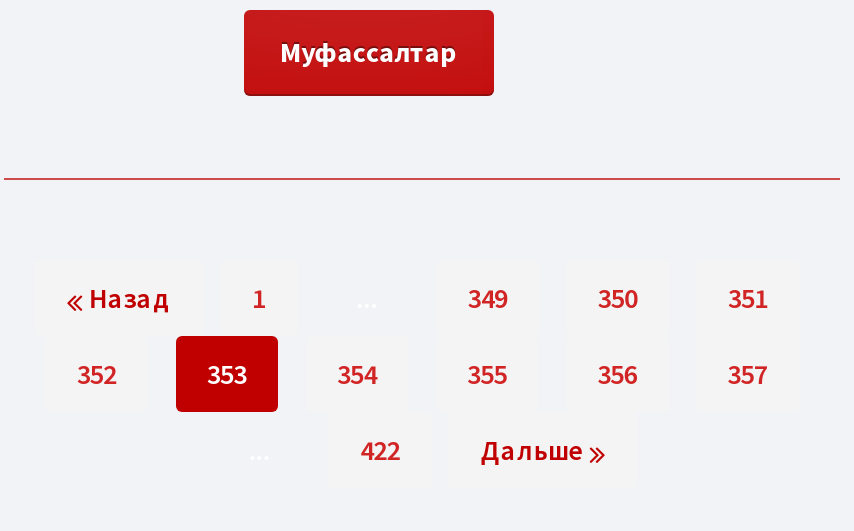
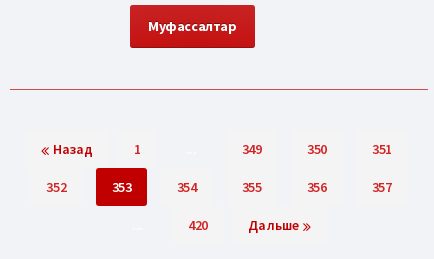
[360,432,400,468] 422 -> [188,216,208,234] 420

